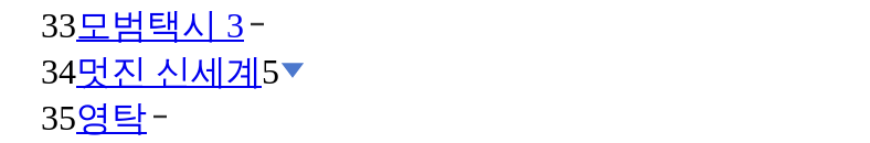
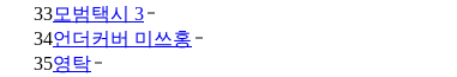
[41,52,279,90] 34멋진 신세계 5 -> [34,28,192,48] 34언더커버 미쓰홍

